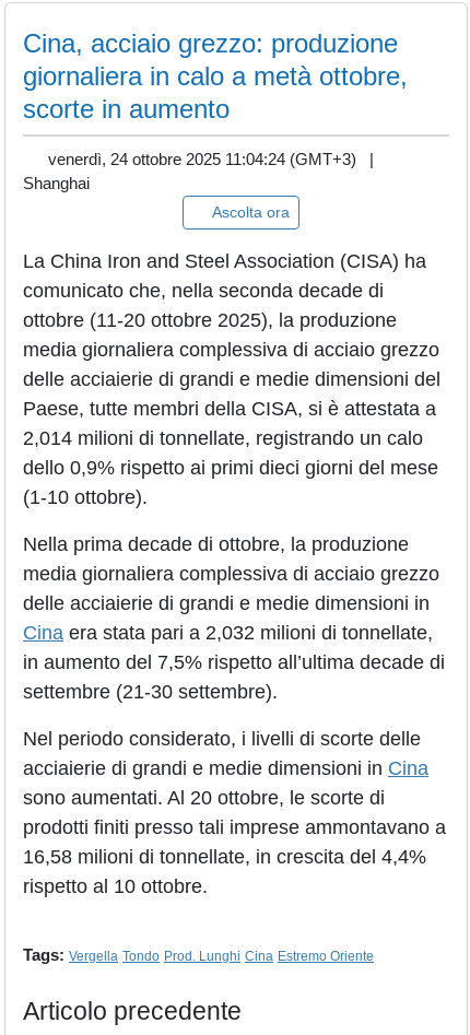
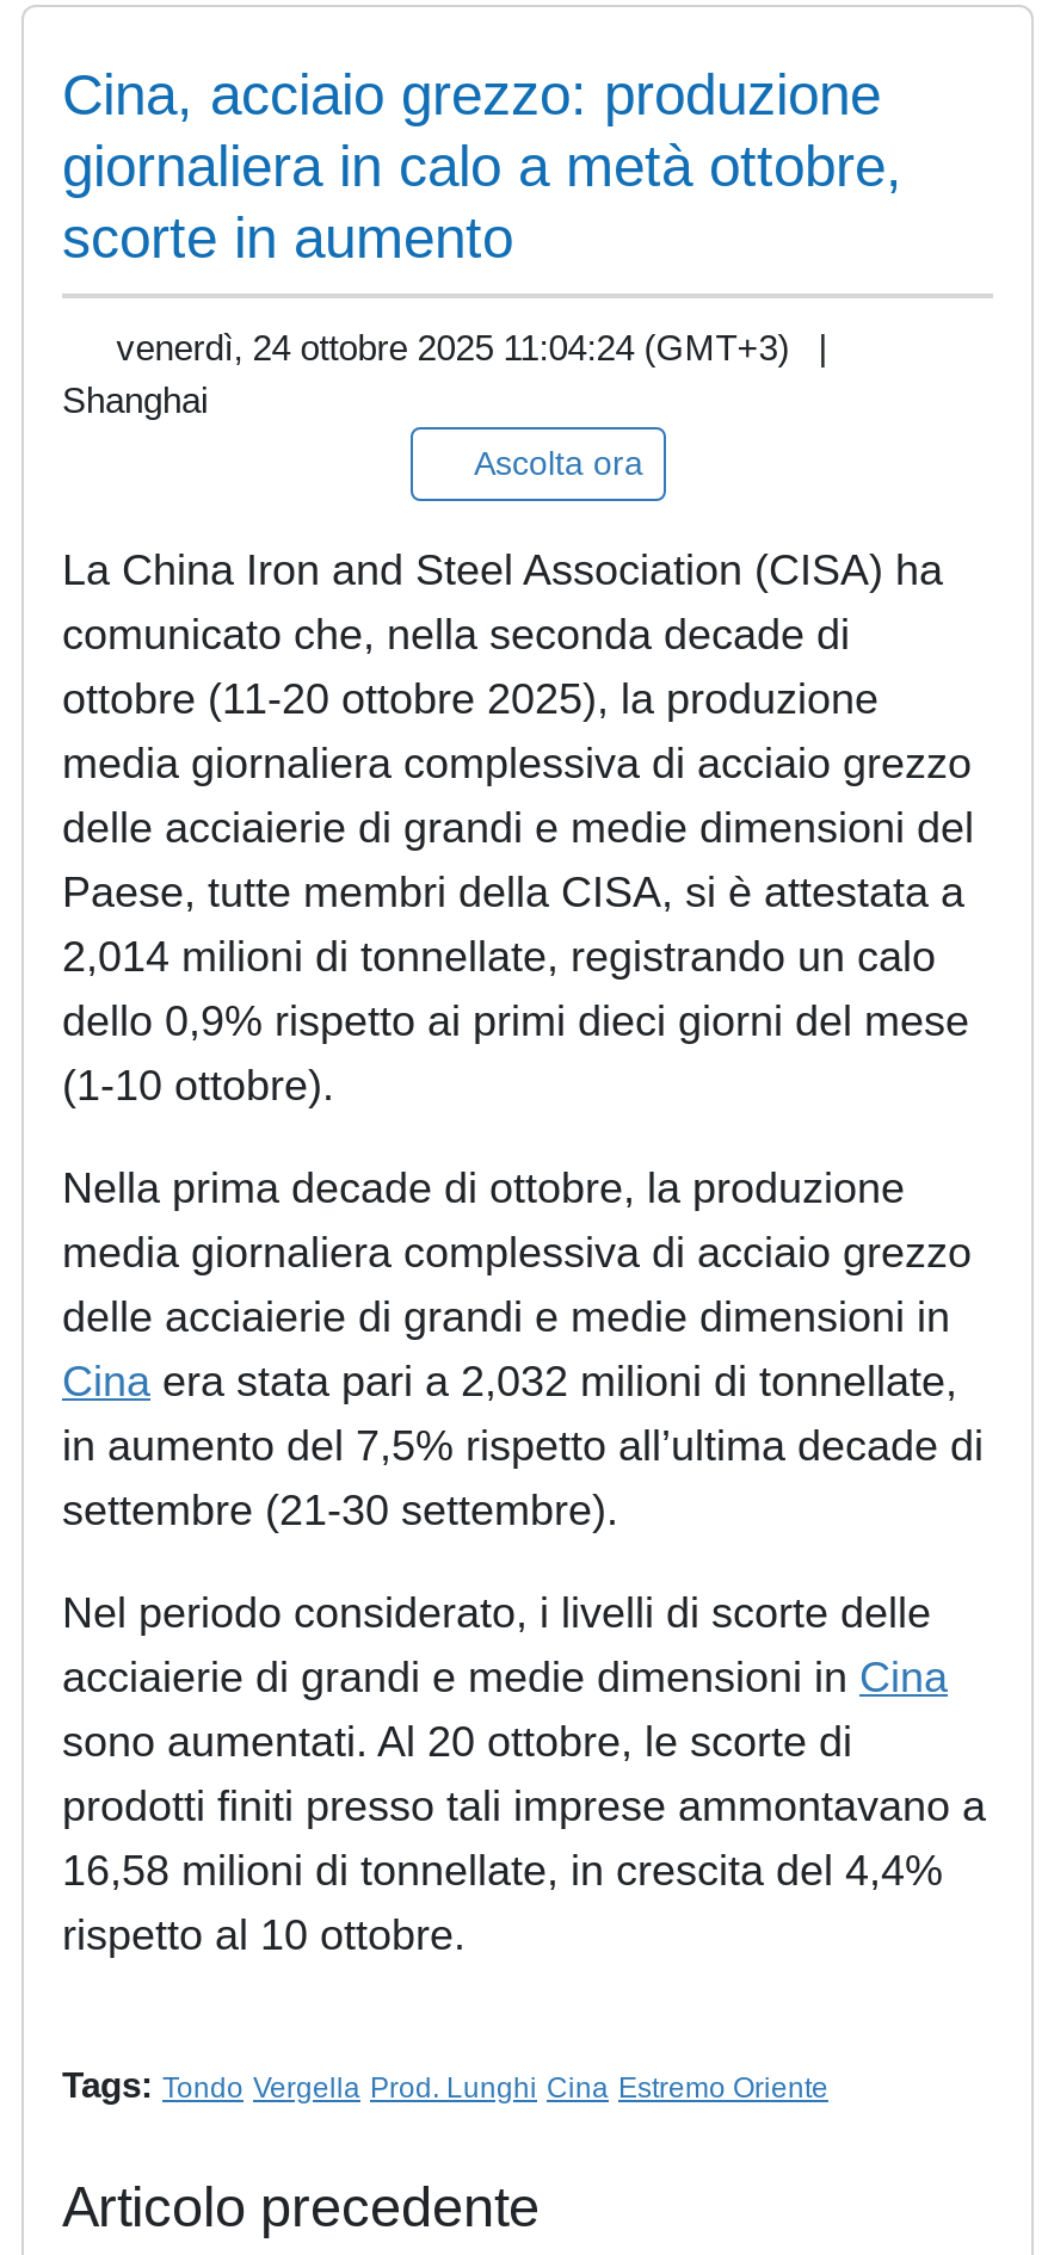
[23,945,374,964] Tags: Vergella Tondo Prod. Lunghi Cina Estremo Oriente -> [62,2064,828,2105] Tags: Tondo Vergella Prod. Lunghi Cina Estremo Oriente

